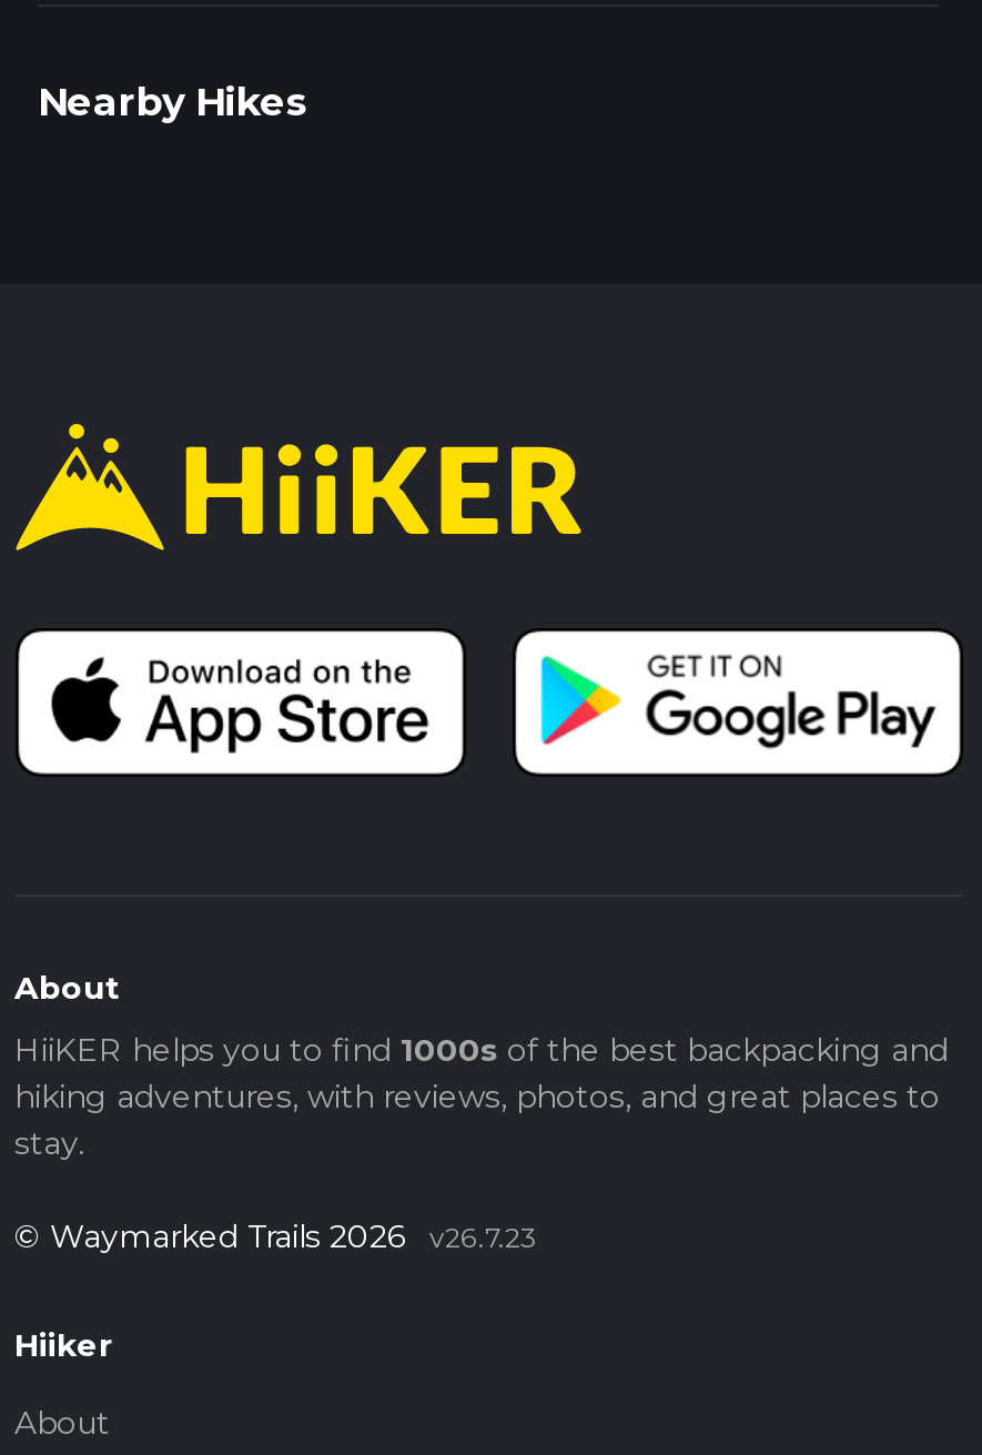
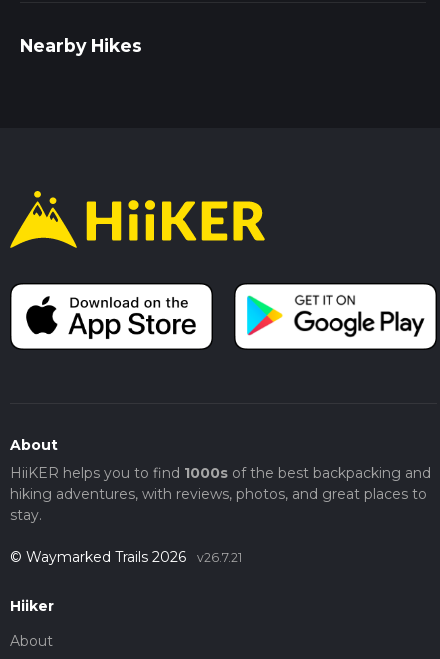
[14,1217,536,1257] © Waymarked Trails 2026 v26.7.23 -> [9,548,241,566] © Waymarked Trails 2026 v26.7.21

